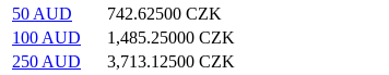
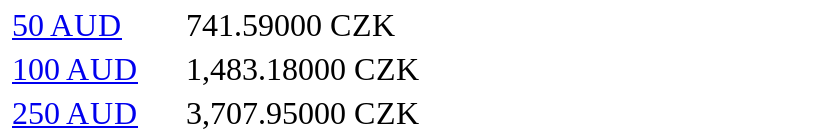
[12,4,222,23] 50 AUD 742.62500 CZK -> [12,8,396,42] 50 AUD 741.59000 CZK
[12,28,235,47] 100 AUD 1,485.25000 CZK -> [12,52,420,86] 100 AUD 1,483.18000 CZK
[12,52,235,71] 250 AUD 3,713.12500 CZK -> [12,96,420,130] 250 AUD 3,707.95000 CZK

